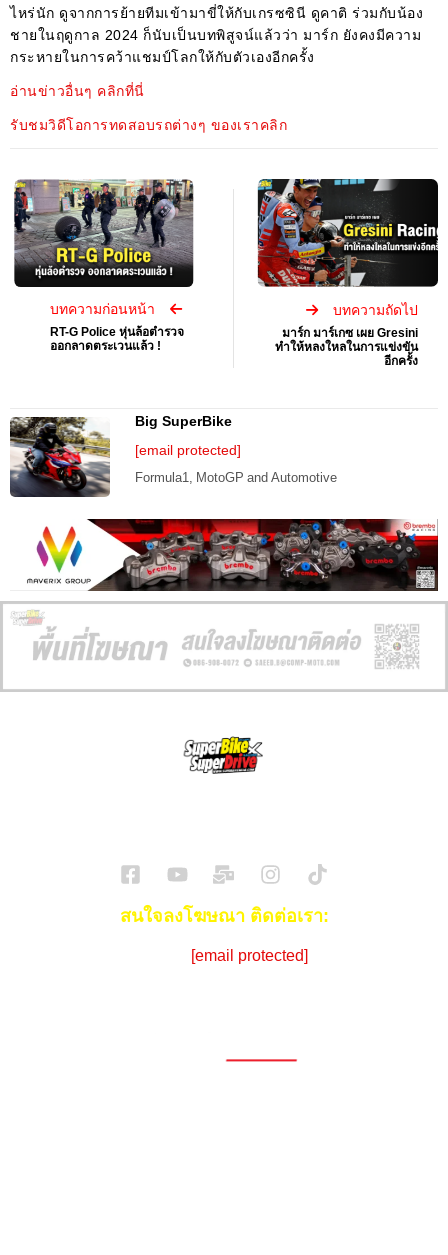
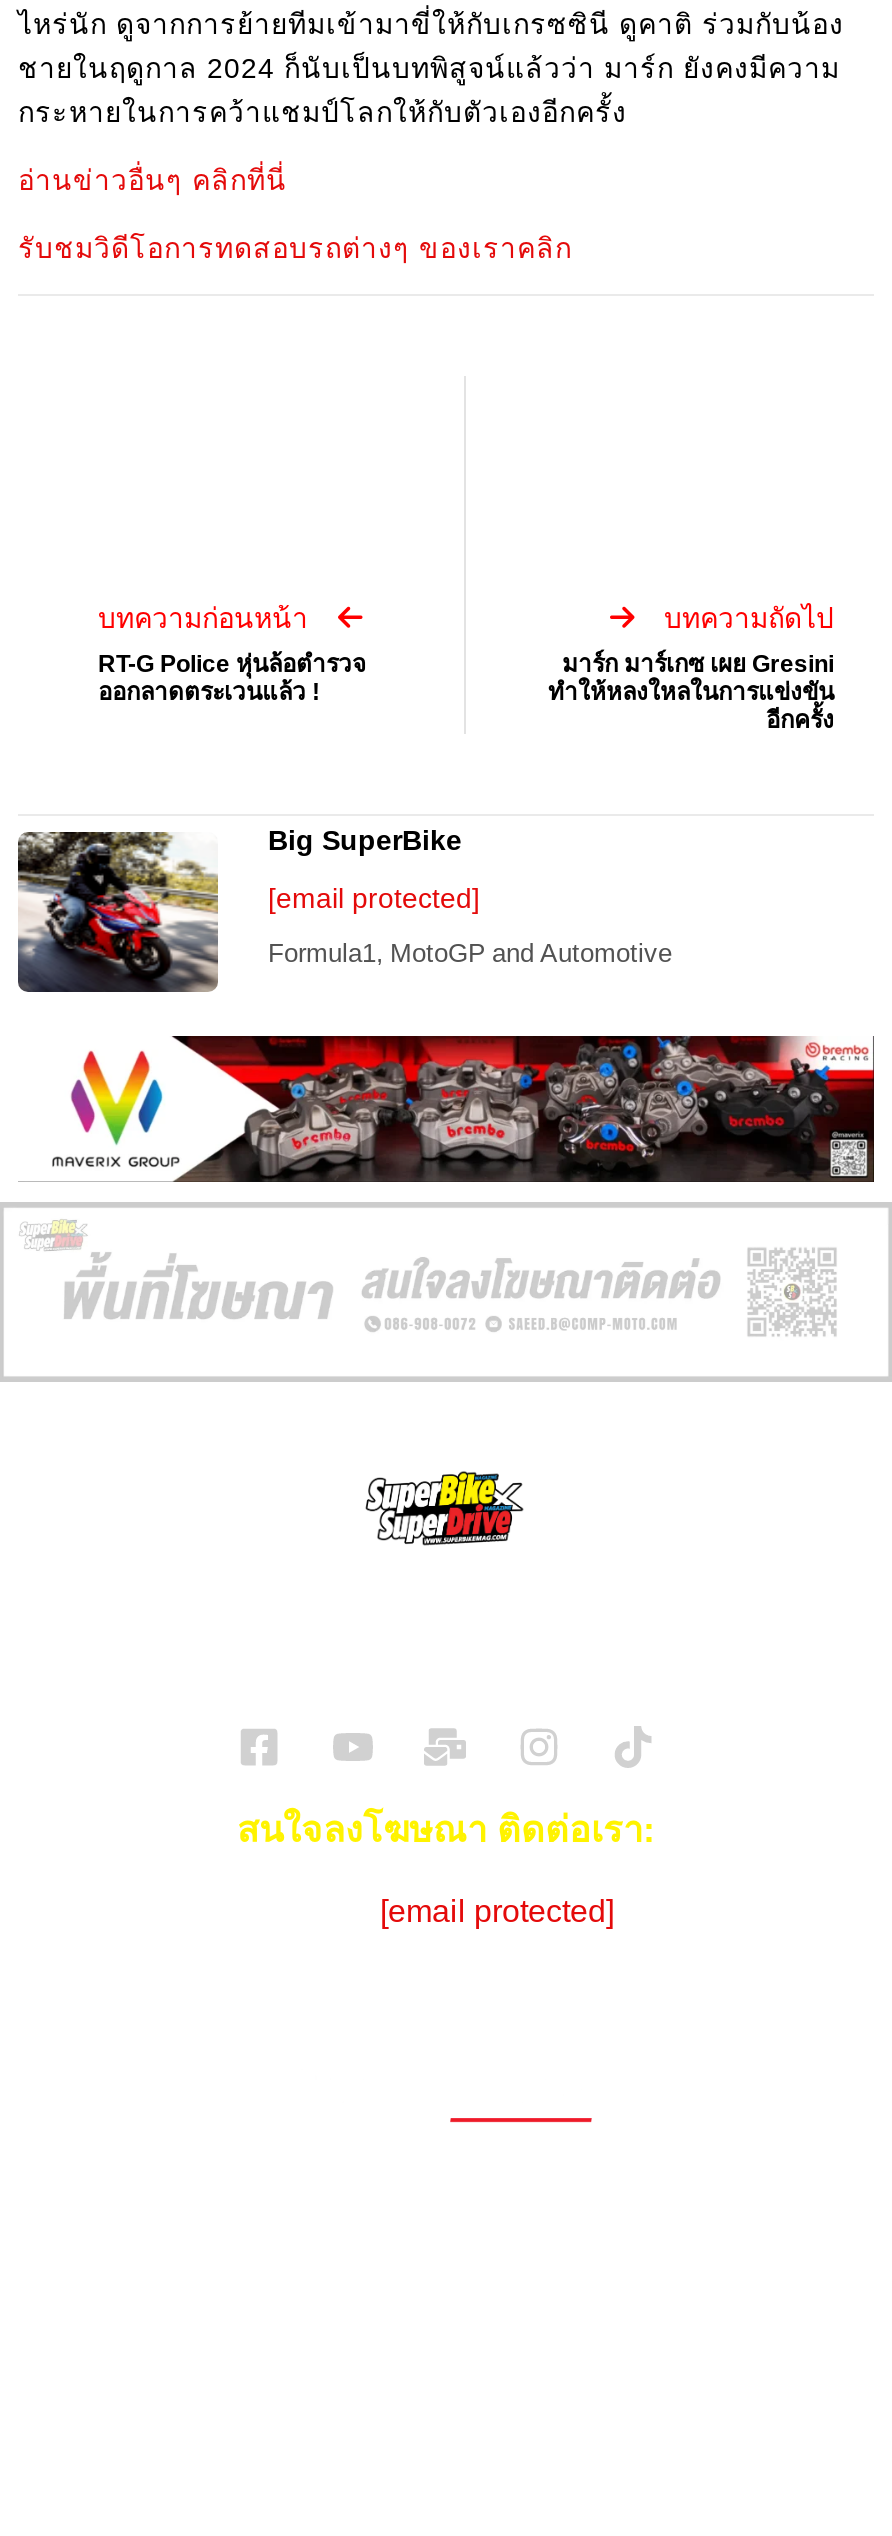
[13,178,194,288] [image] -> none
[257,178,439,288] [image] -> none

